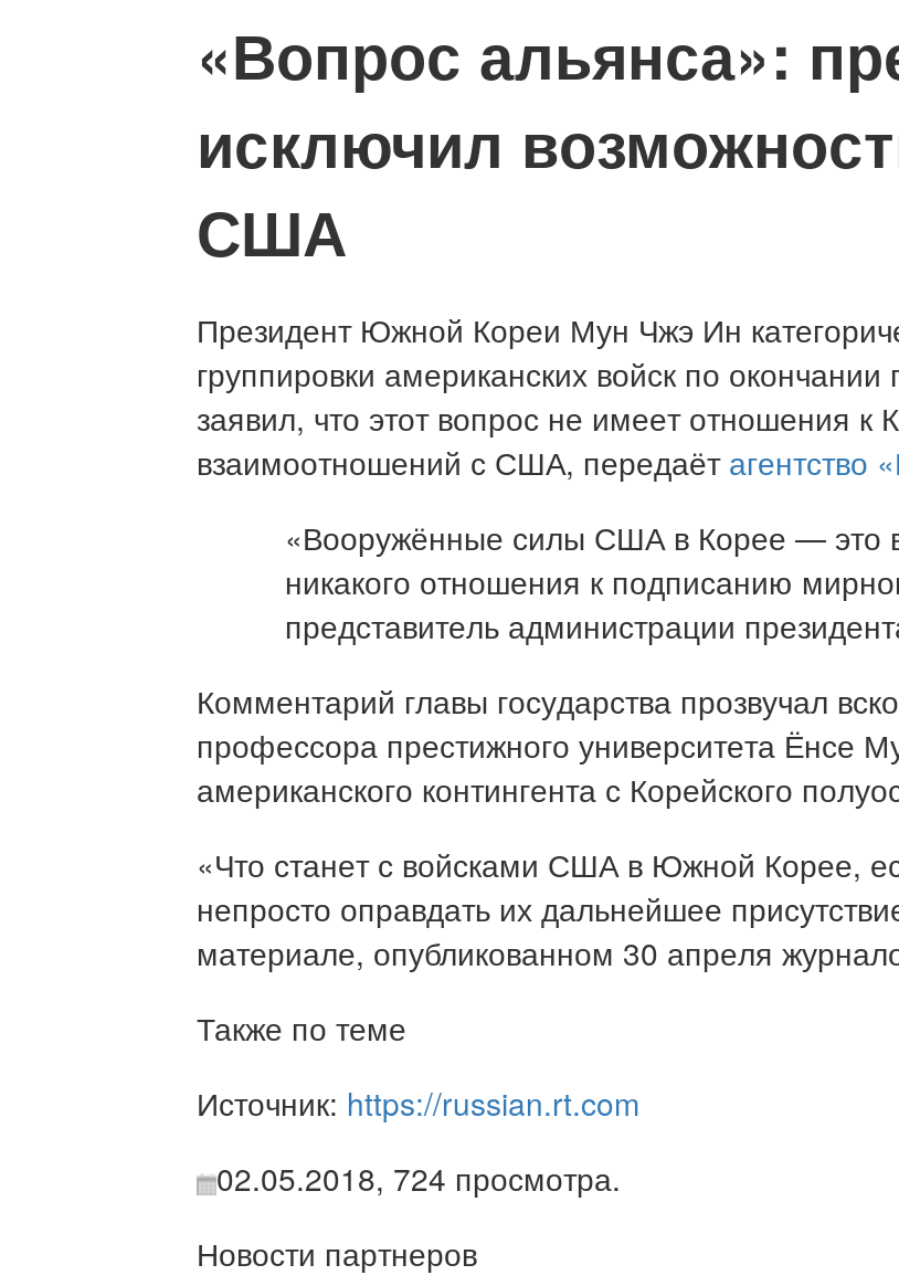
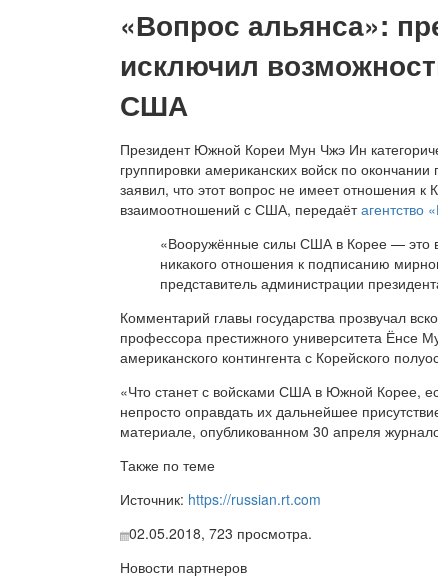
[216,1157,621,1201] 02.05.2018, 724 просмотра. -> [129,523,312,543] 02.05.2018, 723 просмотра.

